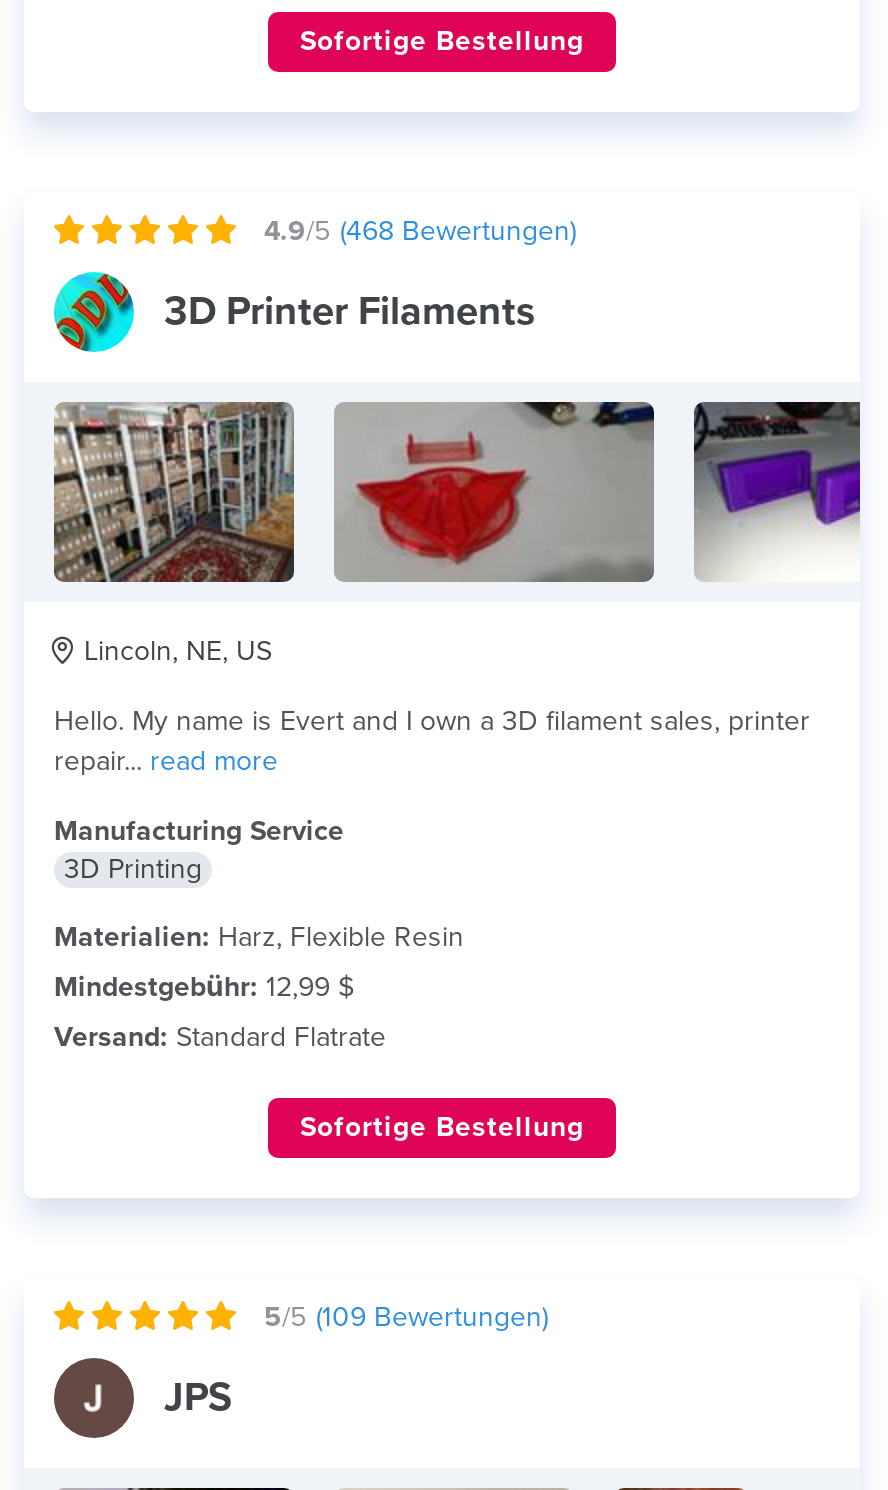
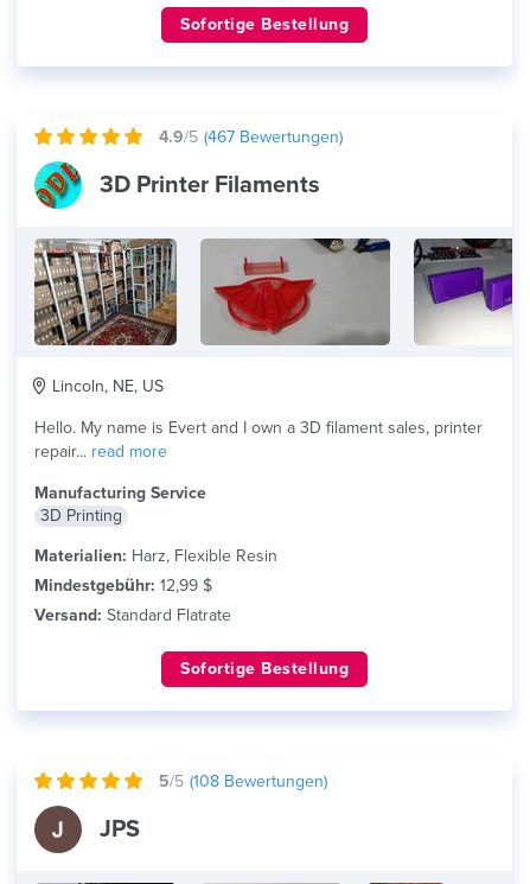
[264,214,576,248] 4.9/5 (468 Bewertungen) -> [159,127,343,147] 4.9/5 (467 Bewertungen)
[264,1300,548,1334] 5/5 (109 Bewertungen) -> [159,771,327,791] 5/5 (108 Bewertungen)

